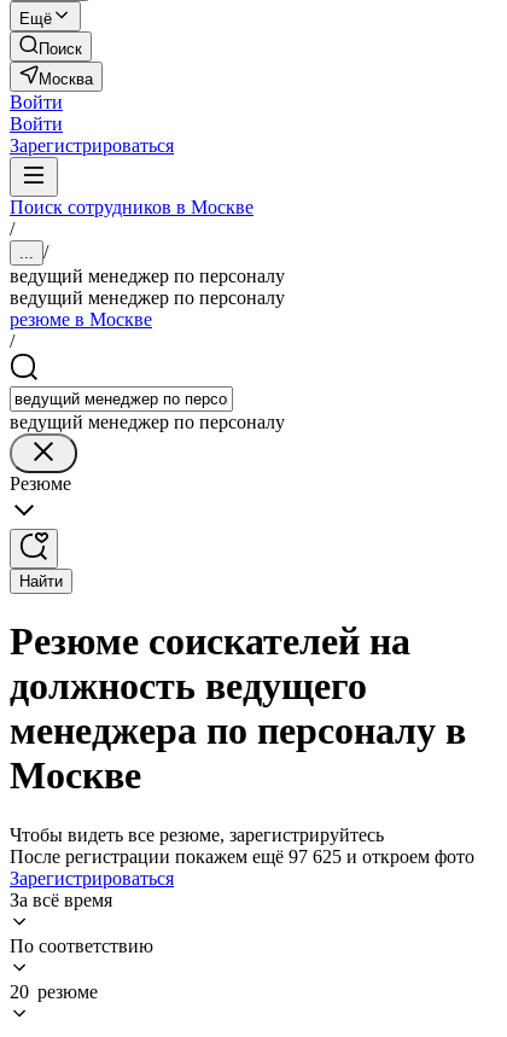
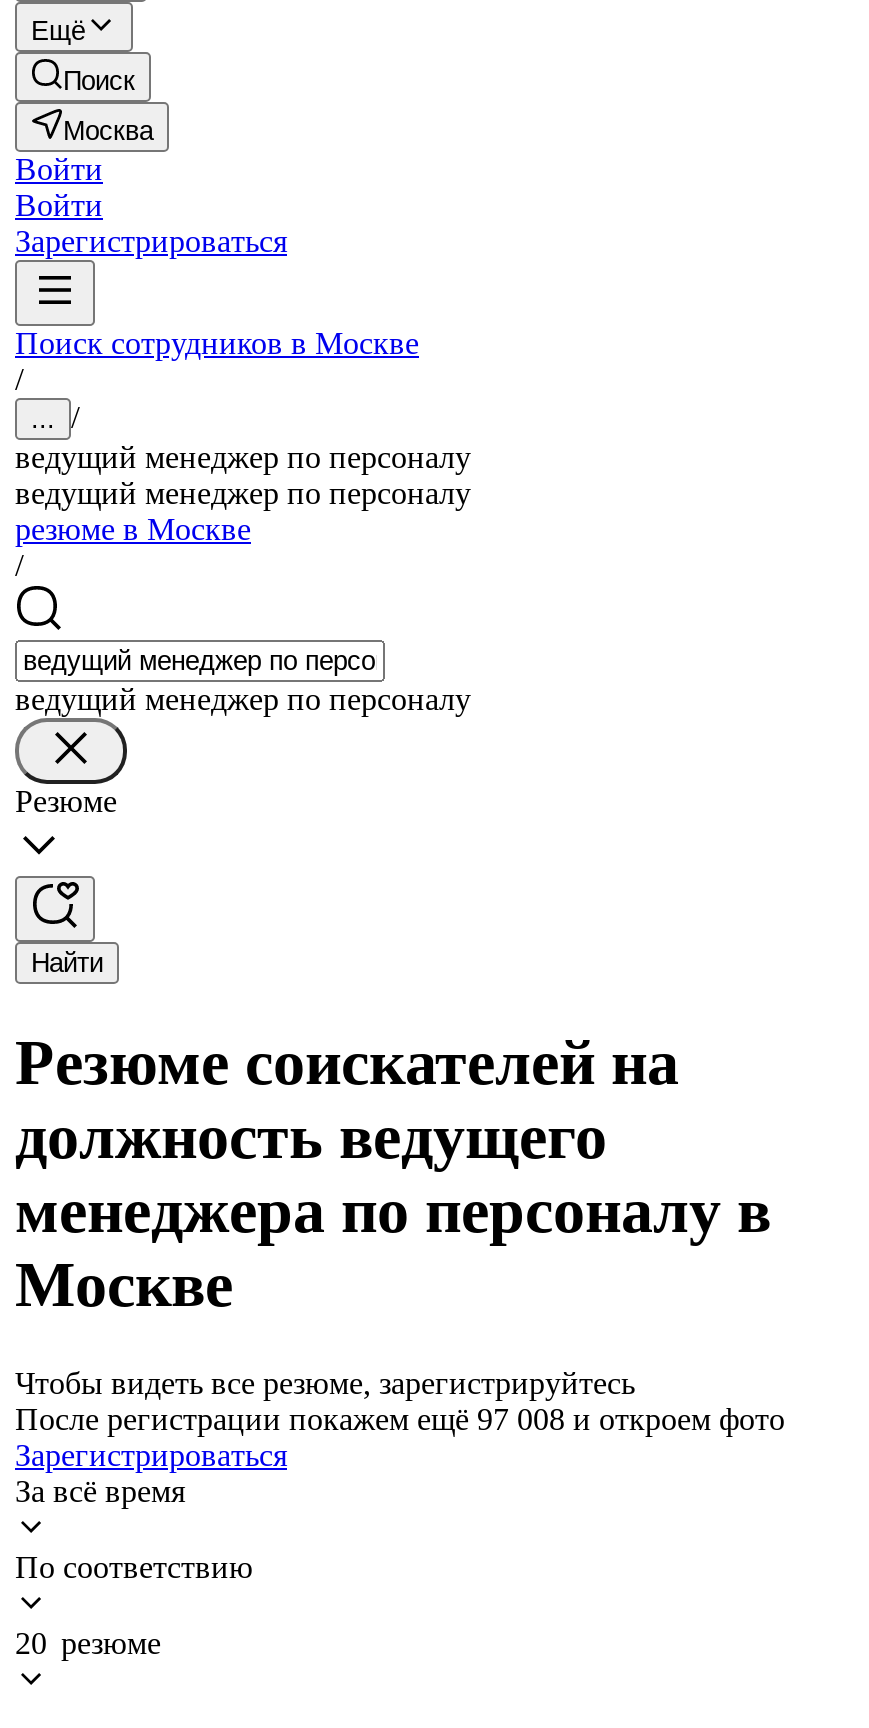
[10,846,474,867] После регистрации покажем ещё 97 625 и откроем фото -> [15,1402,785,1436] После регистрации покажем ещё 97 008 и откроем фото

